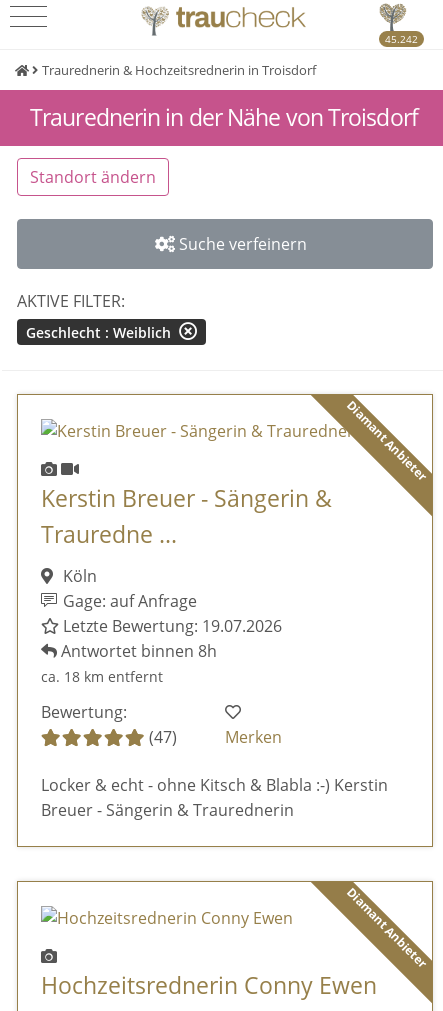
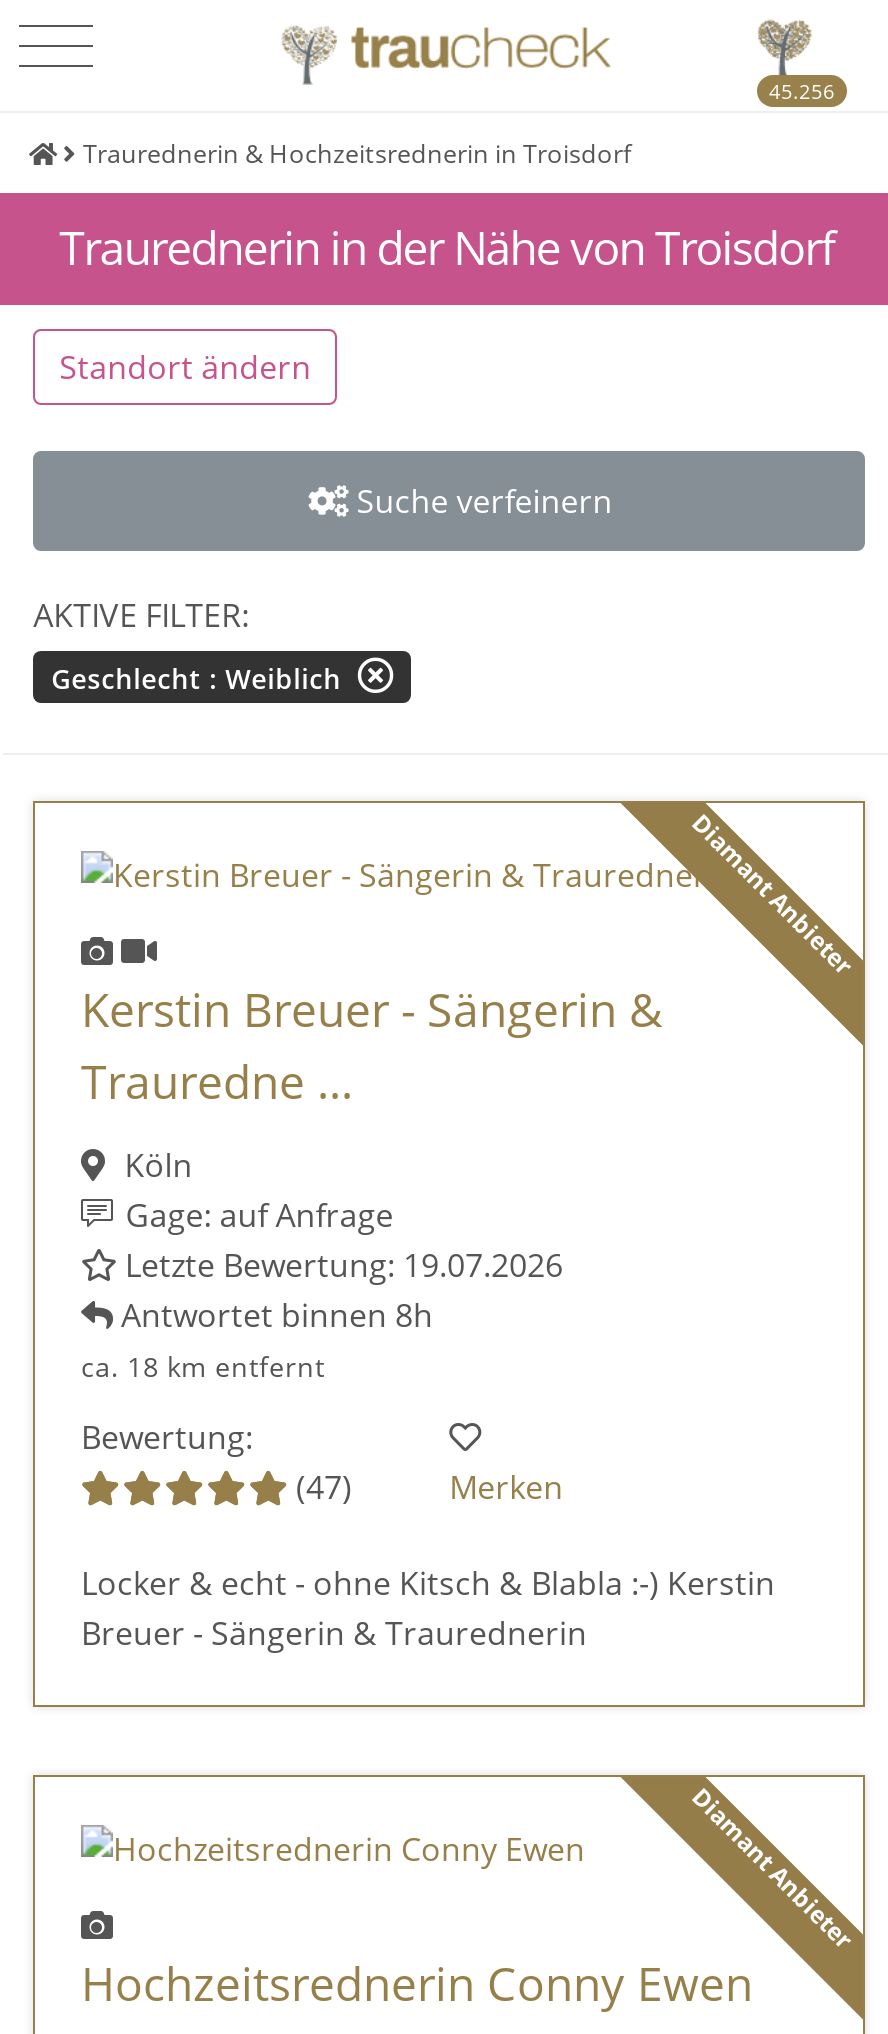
[385,32,418,46] 45.242 -> [769,76,835,104] 45.256

